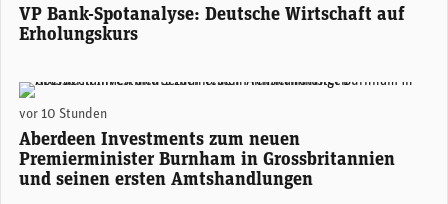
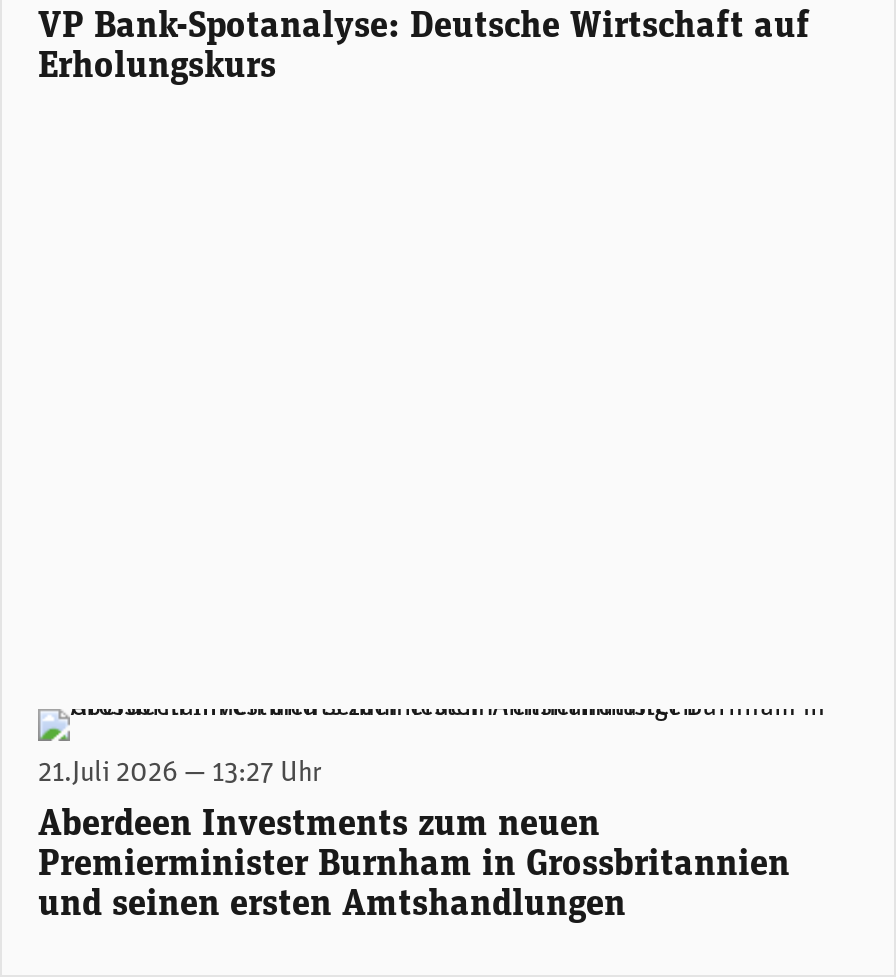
[19,107,107,122] vor 10 Stunden -> [38,759,322,789] 21.Juli 2026 — 13:27 Uhr

